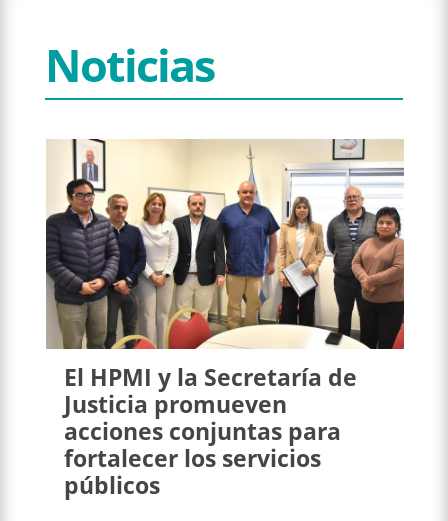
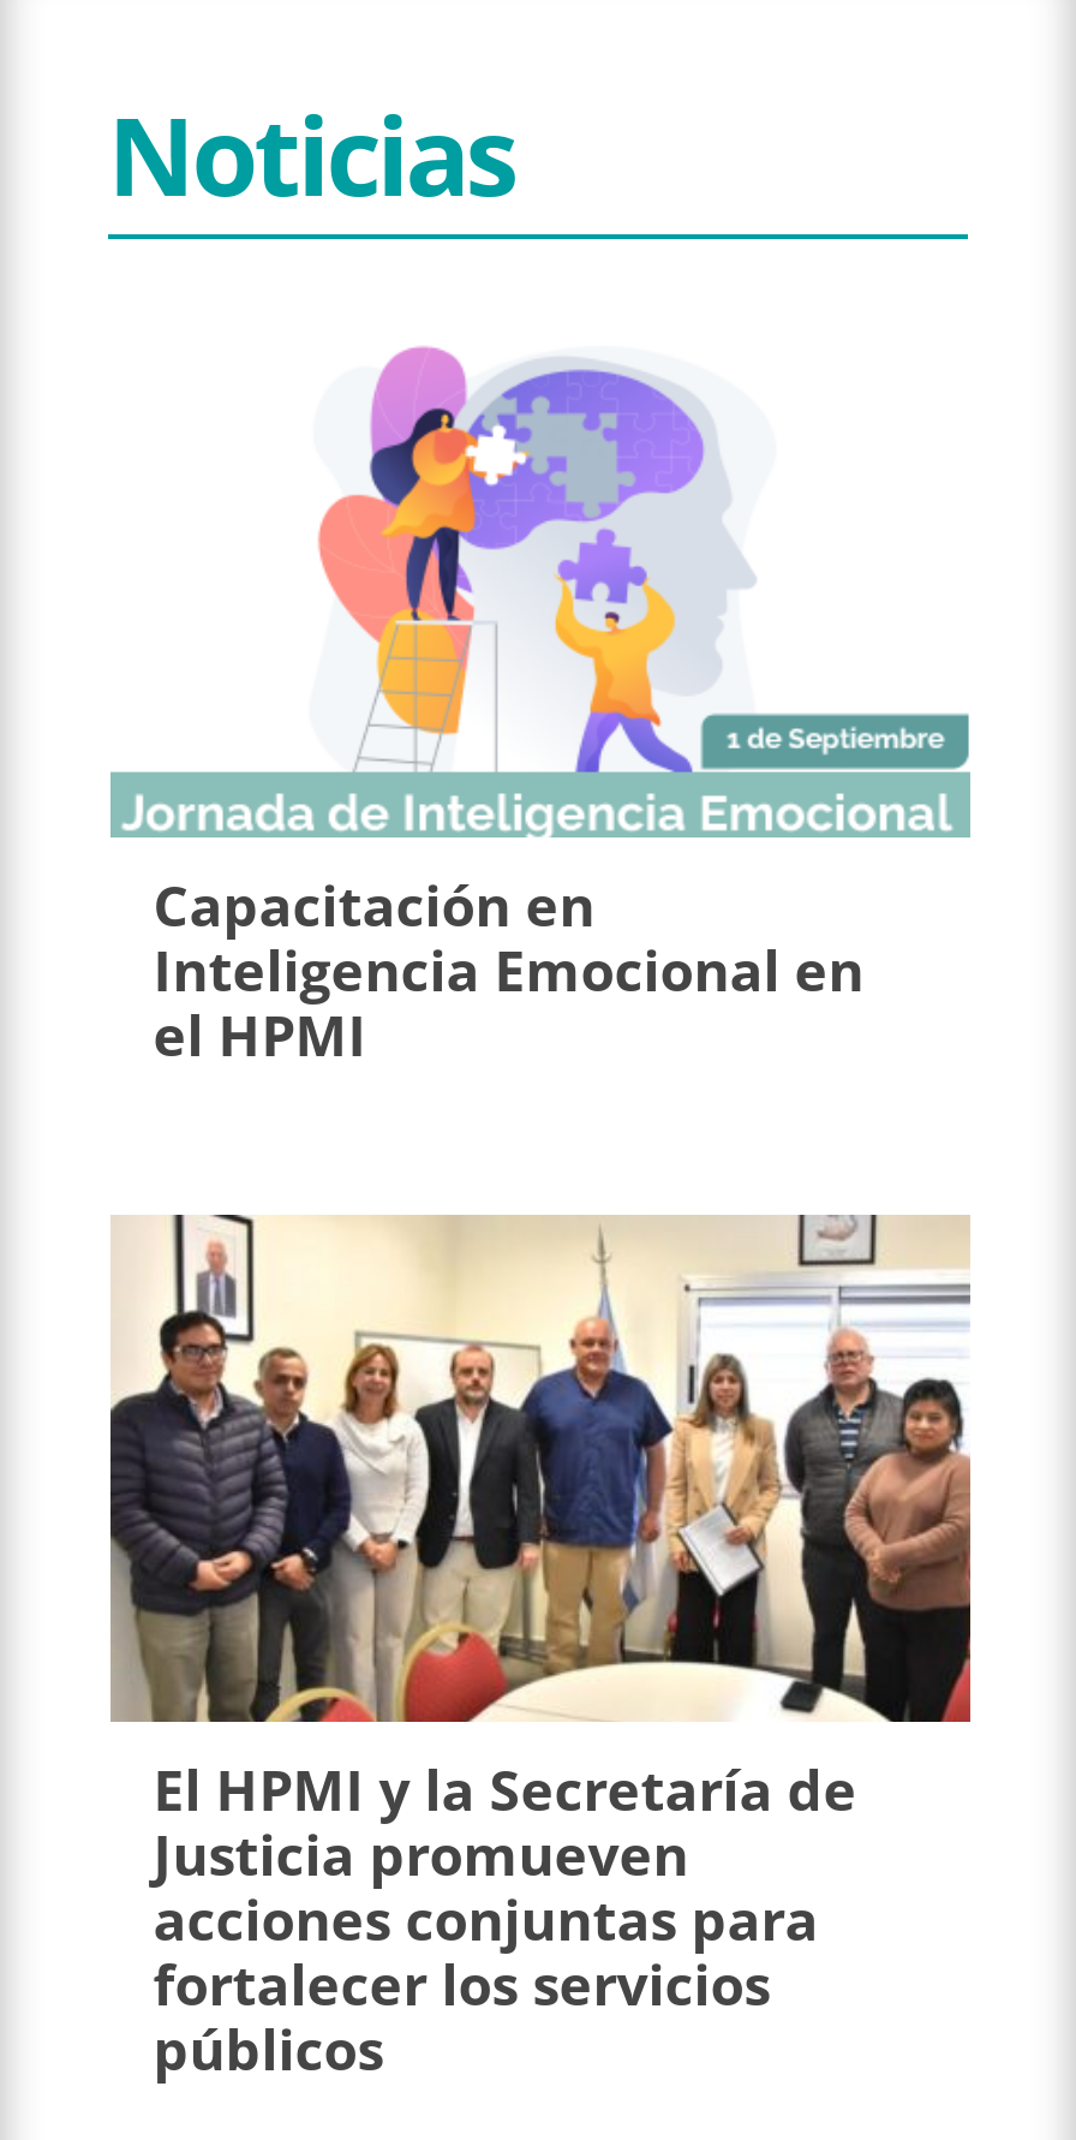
none -> [110,345,973,1074] [image] | Capacitación en | Inteligencia Emocional en | el HPMI

